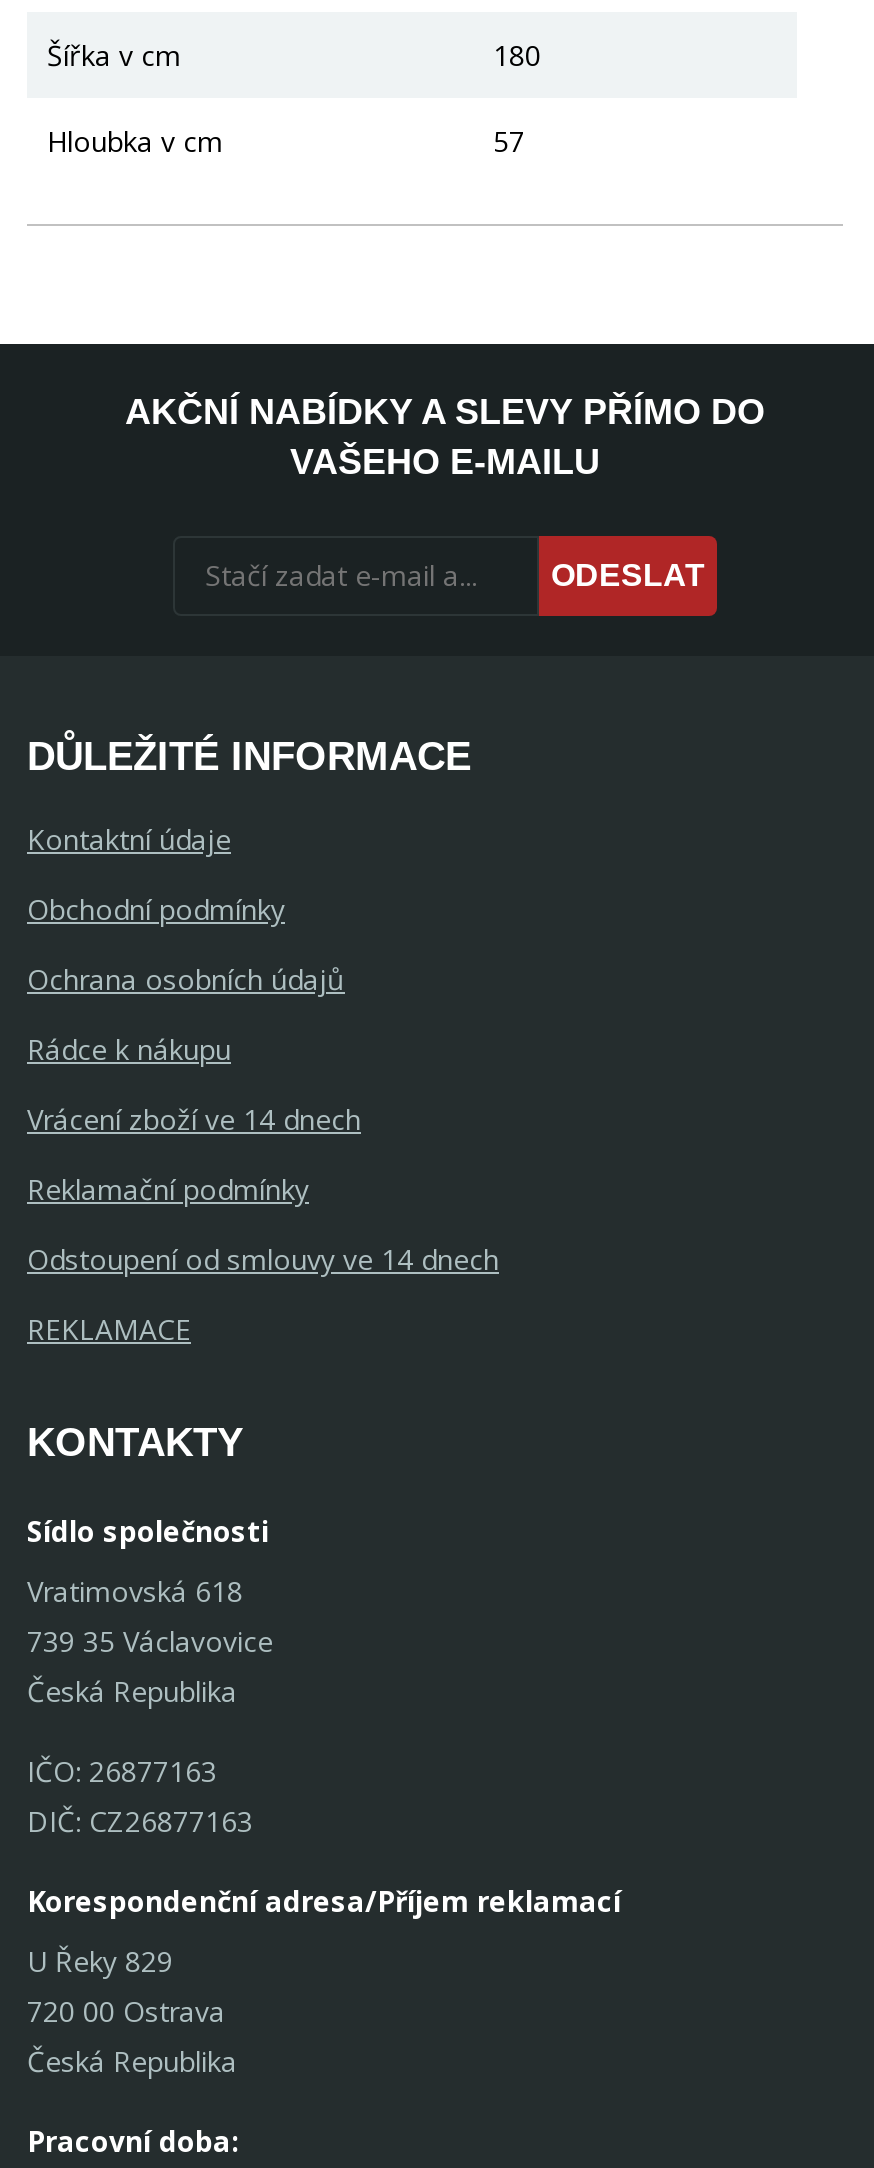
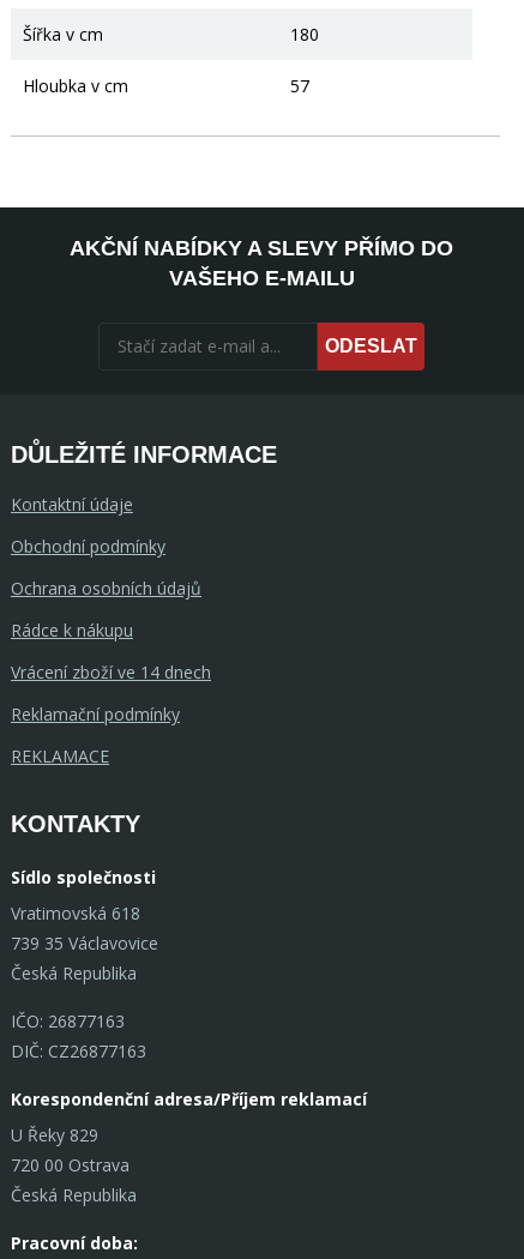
[27,1240,499,1278] Odstoupení od smlouvy ve 14 dnech -> none

